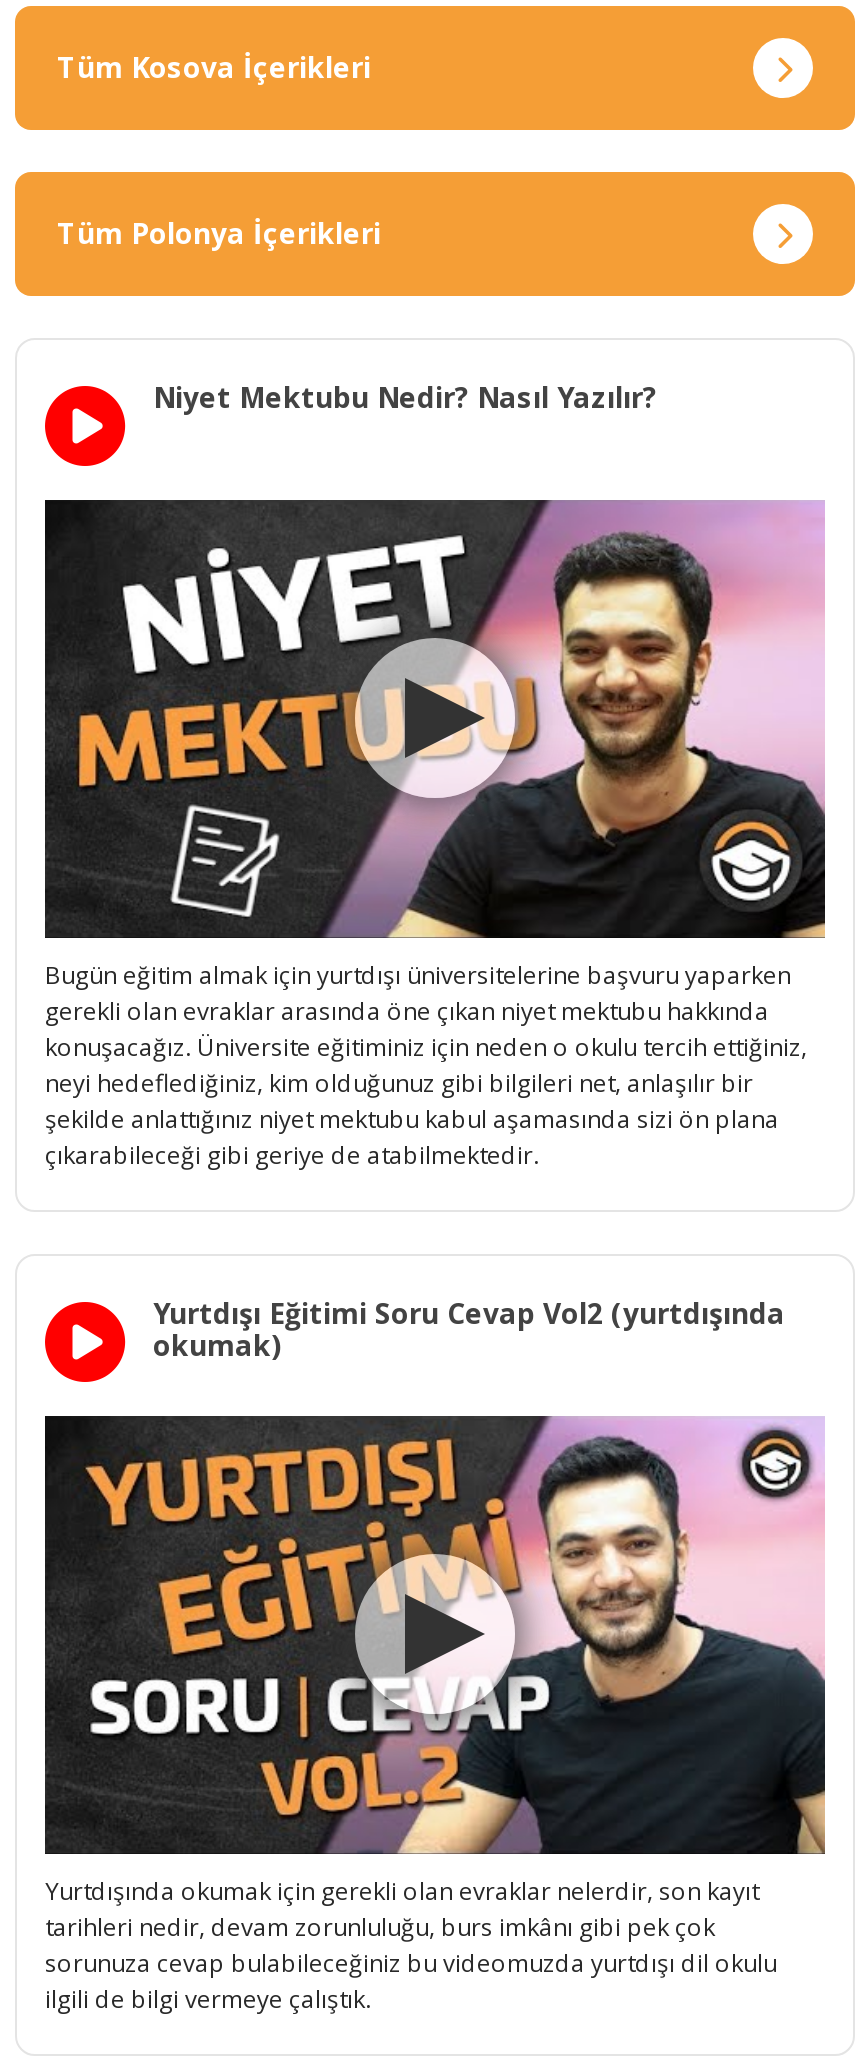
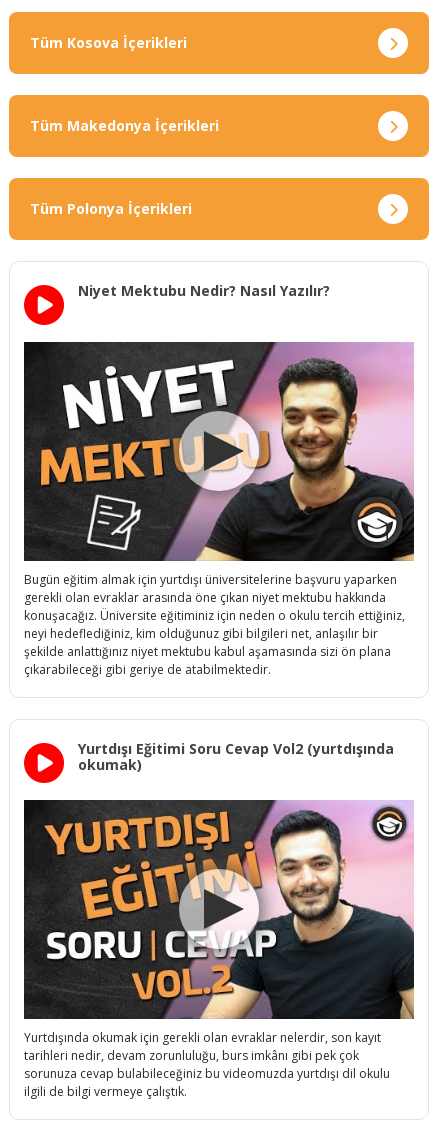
none -> [30,116,219,135] Tüm Makedonya İçerikleri

